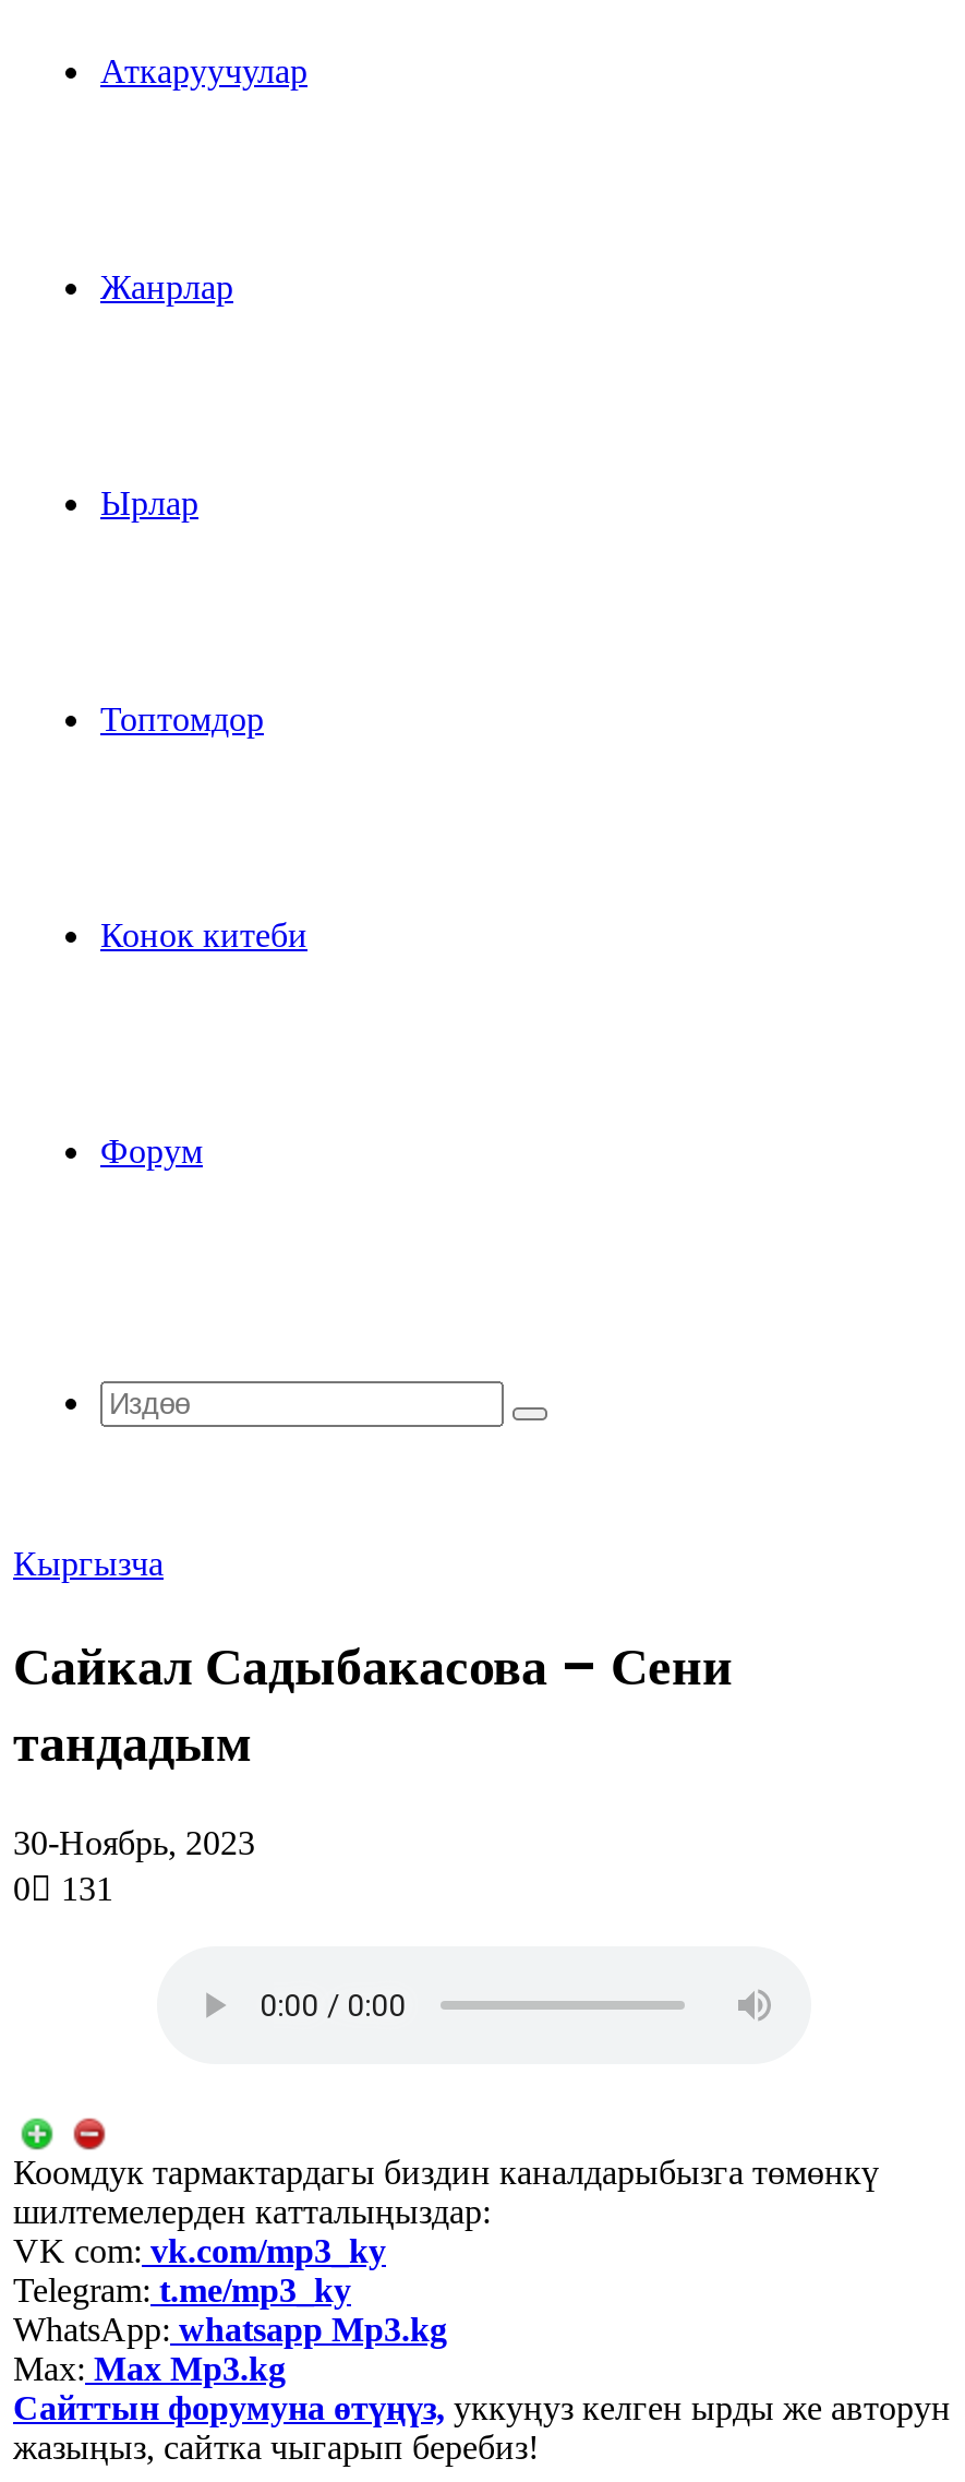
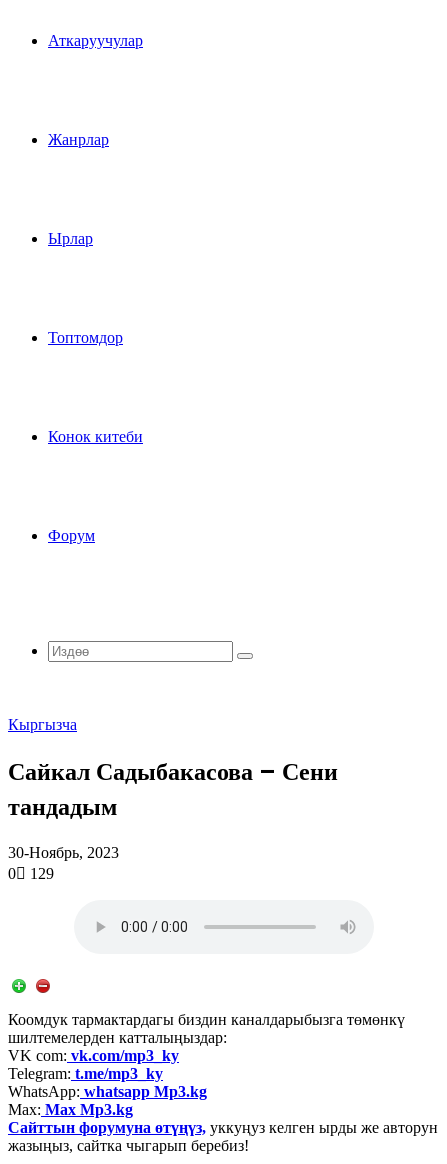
[13,1870,113,1907] 0 131 -> [8,865,54,882] 0 129

